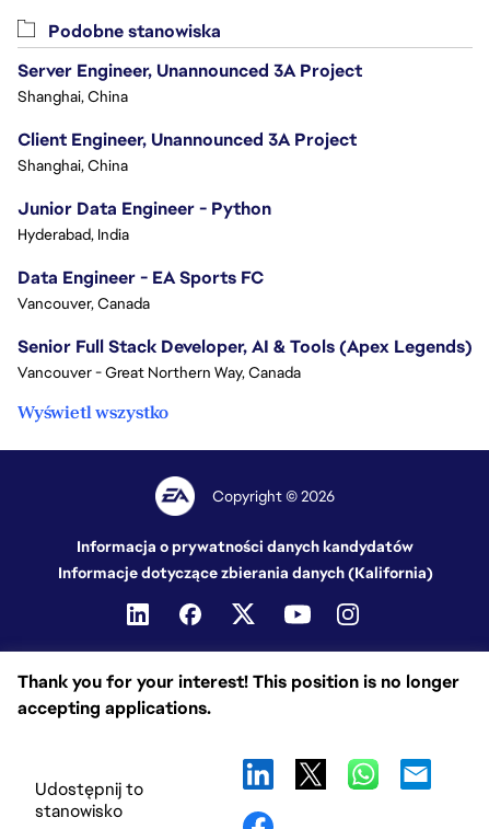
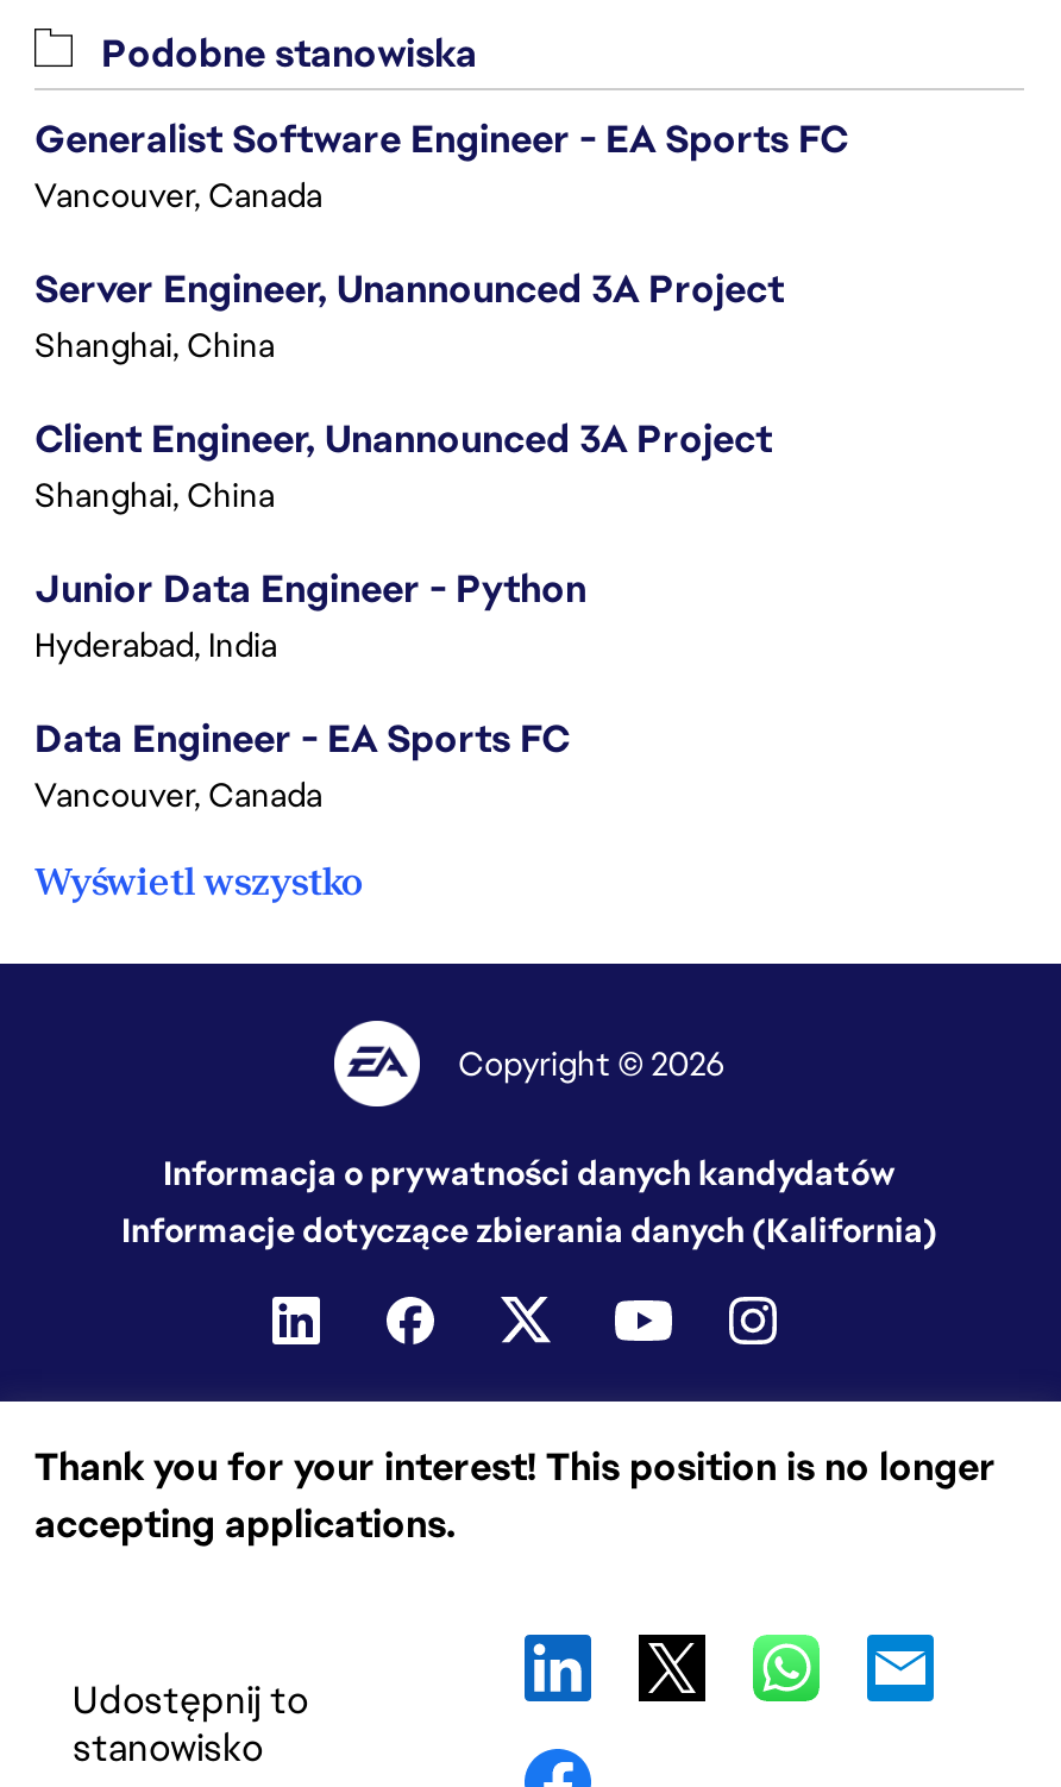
none -> [34,114,848,217] Generalist Software Engineer - EA Sports FC | Vancouver, Canada
moved [18,59,362,313] -> [34,264,784,816]: Server Engineer, Unannounced 3A Project | Shanghai, China | Client Engineer, Unannounced 3A Project | Shanghai, China | Junior Data Engineer - Python | Hyderabad, India | Data Engineer - EA Sports FC | Vancouver, Canada
[18,335,473,382] Senior Full Stack Developer, AI & Tools (Apex Legends) | Vancouver - Great Northern Way, Canada -> none

